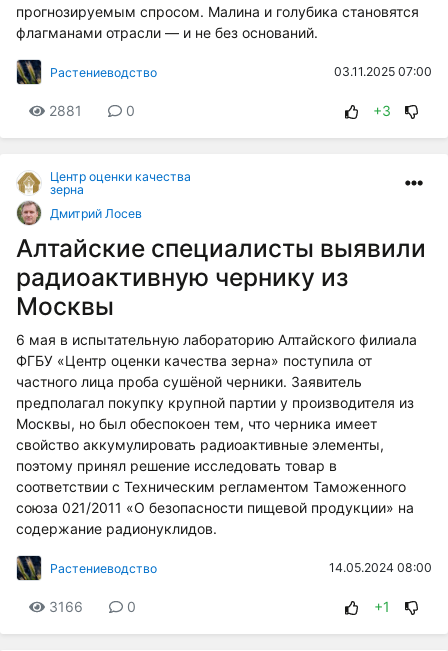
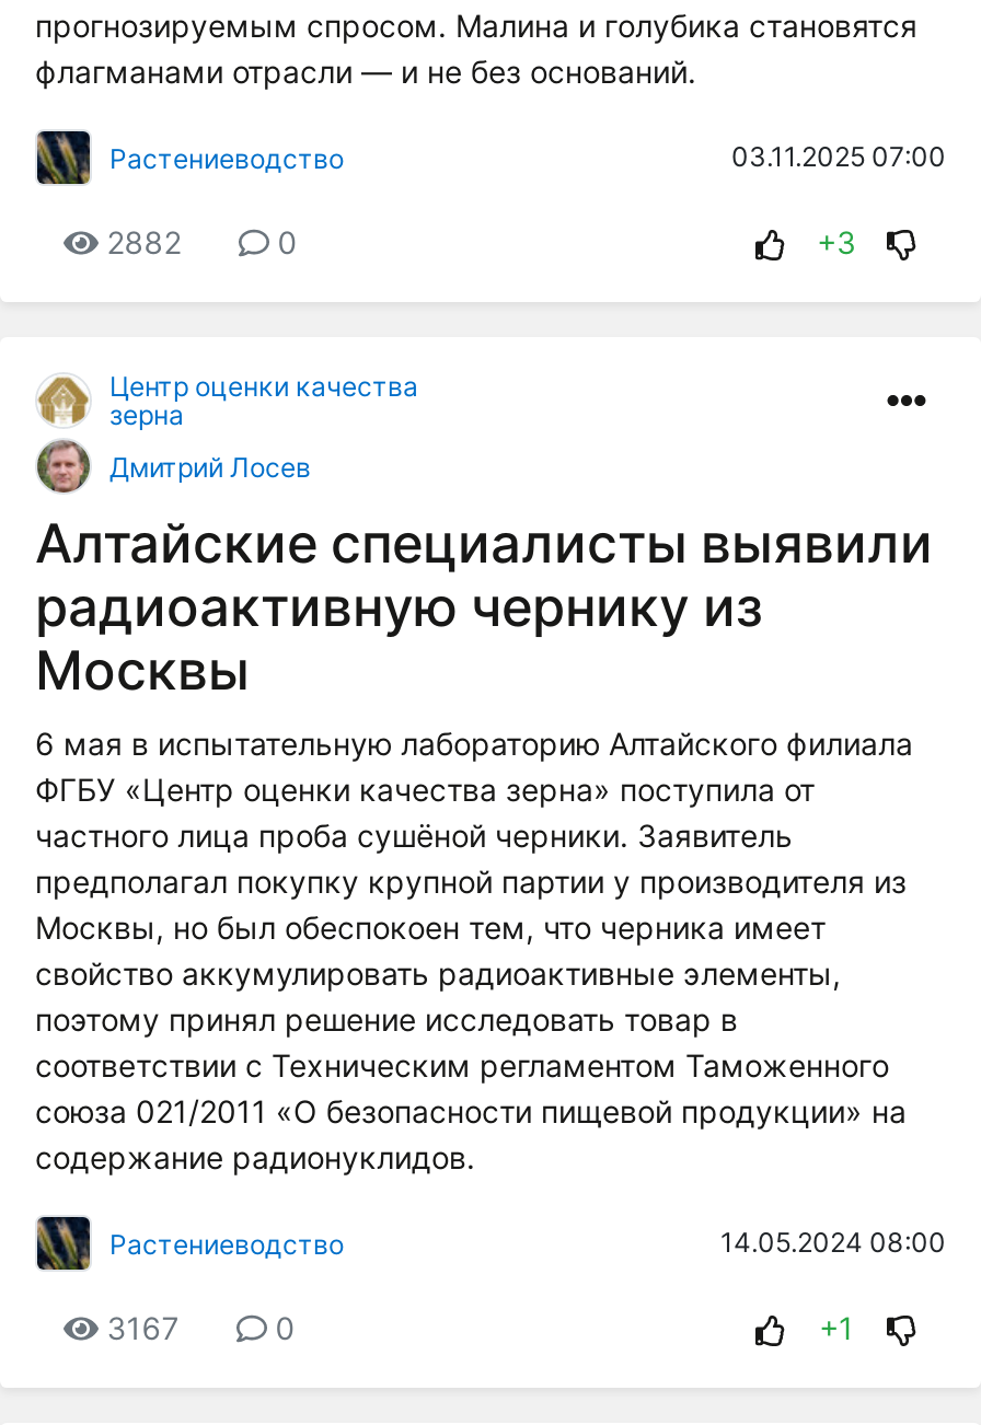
[49,102,82,119] 2881 -> [107,223,181,260] 2882
[49,598,83,615] 3166 -> [107,1309,179,1346] 3167

